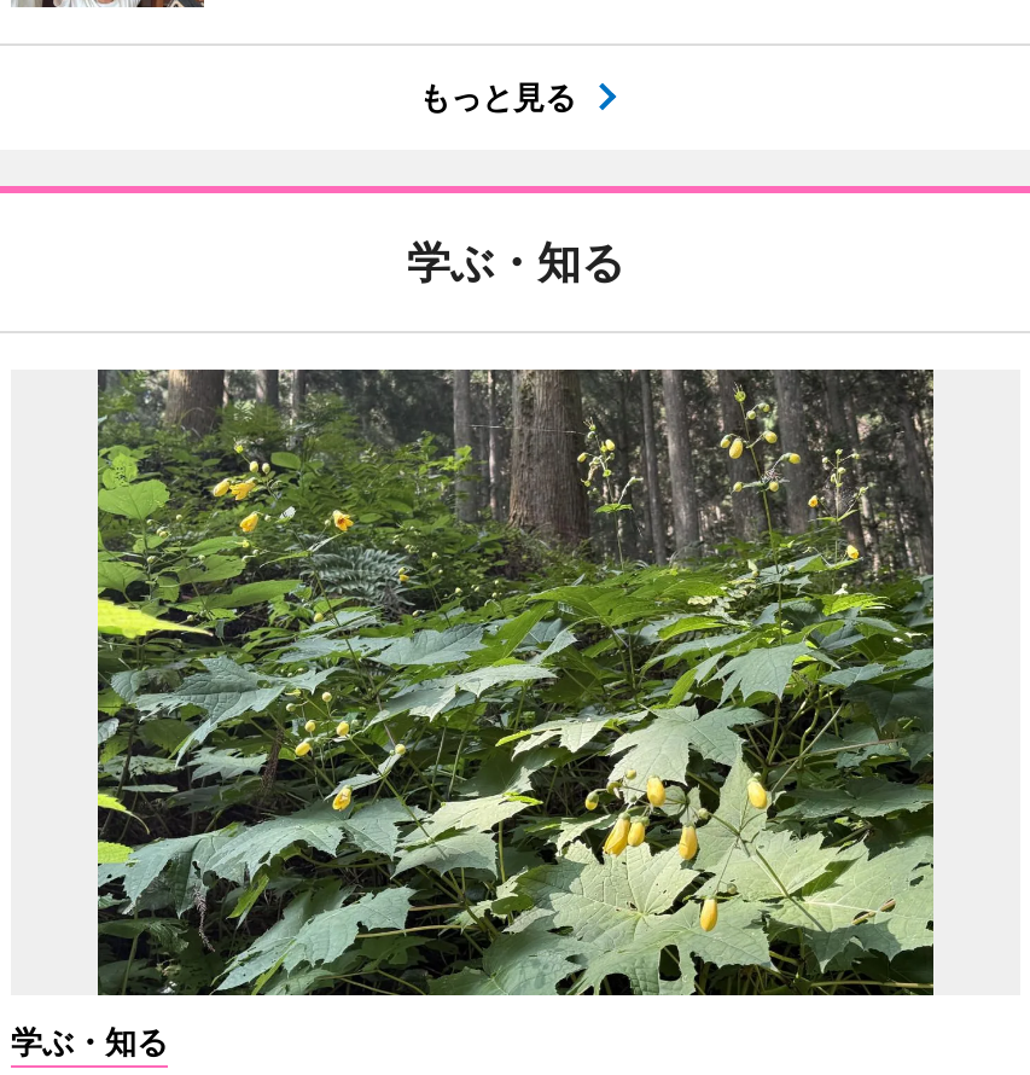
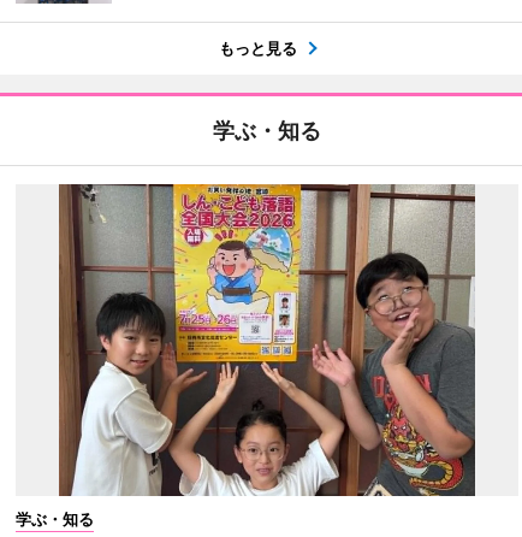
[95,367,936,998] [image] -> [58,183,476,497] [image]

